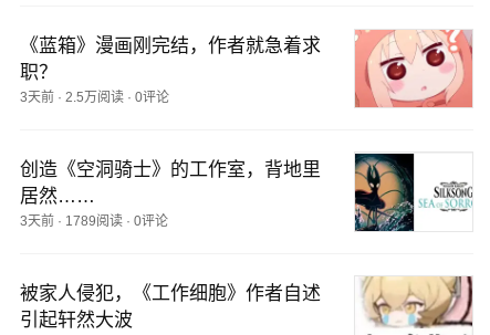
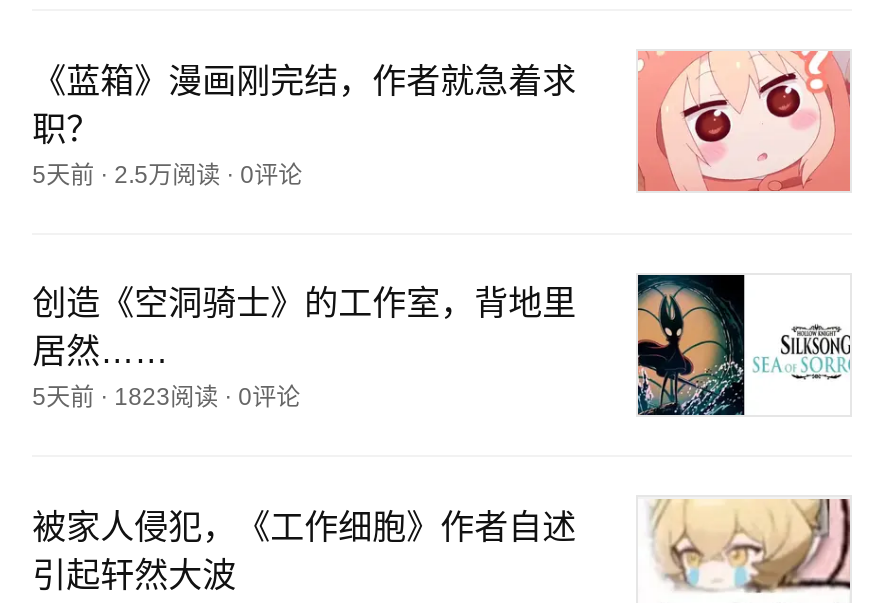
[20,90,169,105] 3天前· 2.5万阅读· 0评论 -> [32,160,302,188] 5天前· 2.5万阅读· 0评论
[20,214,168,229] 3天前· 1789阅读· 0评论 -> [32,383,300,411] 5天前· 1823阅读· 0评论

